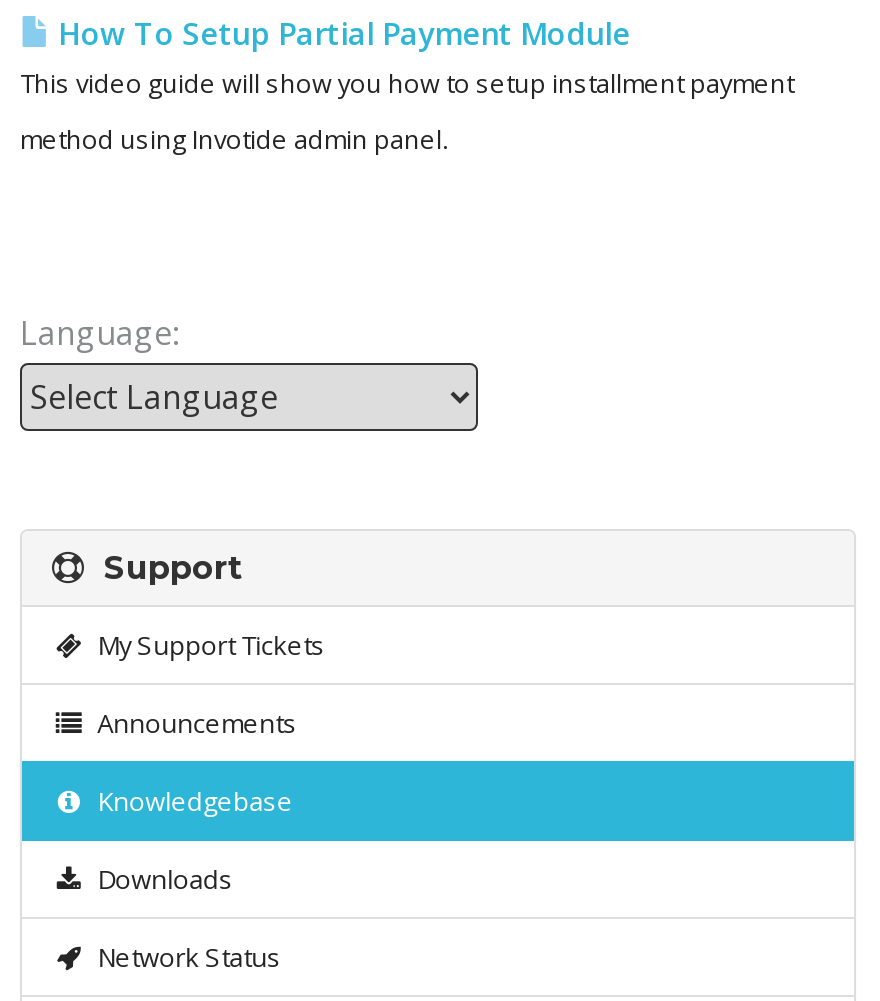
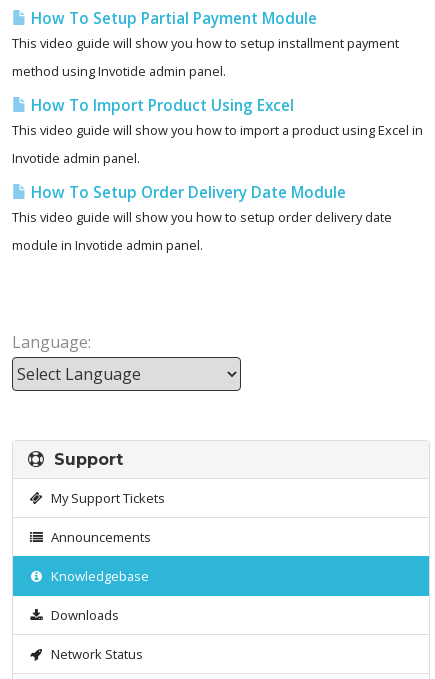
none -> [12,95,423,254] How To Import Product Using Excel | This video guide will show you how to import a product using Excel in | Invotide admin panel. | How To Setup Order Delivery Date Module | This video guide will show you how to setup order delivery date | module in Invotide admin panel.

